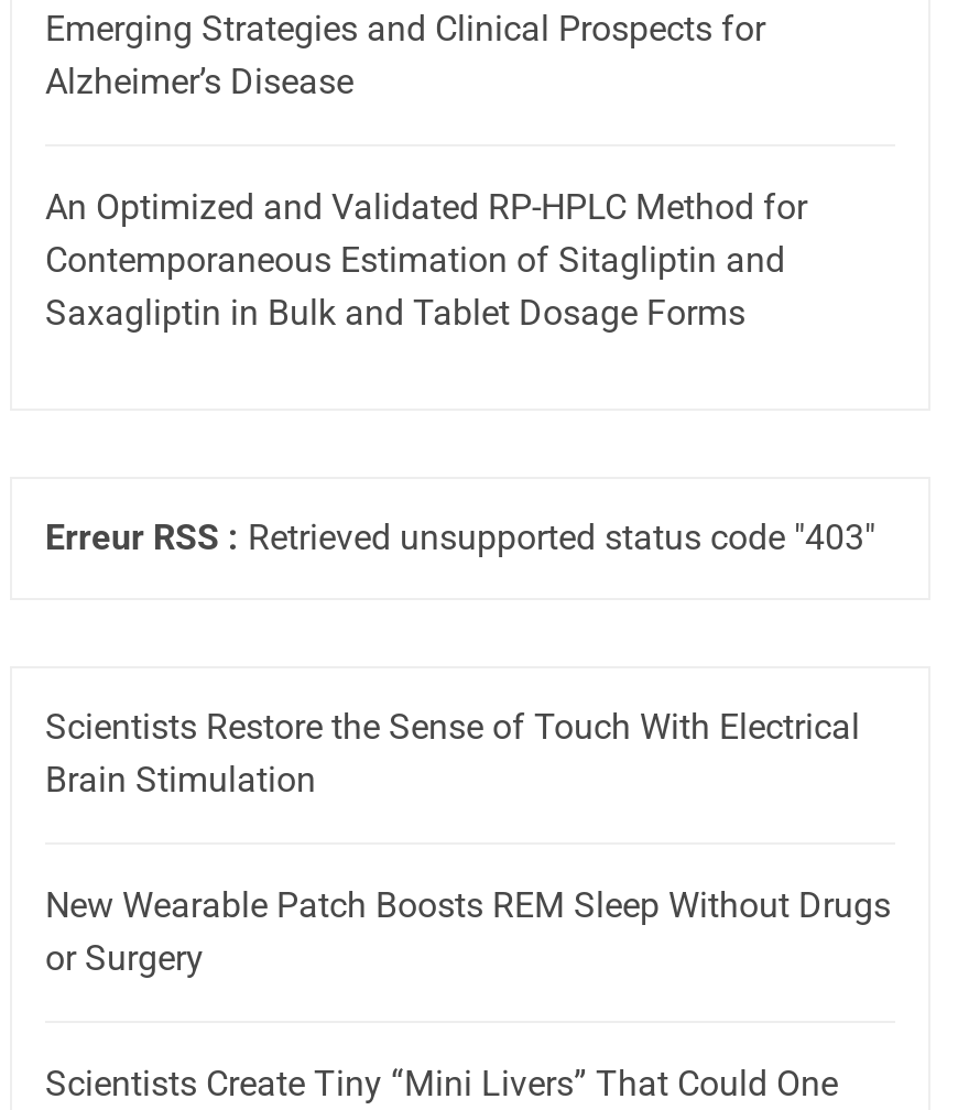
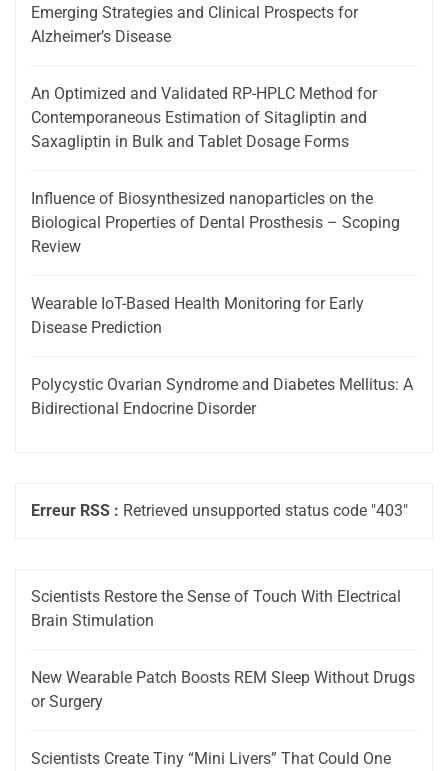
none -> [31,189,413,418] Influence of Biosynthesized nanoparticles on the | Biological Properties of Dental Prosthesis – Scoping | Review | Wearable IoT-Based Health Monitoring for Early | Disease Prediction | Polycystic Ovarian Syndrome and Diabetes Mellitus: A | Bidirectional Endocrine Disorder

